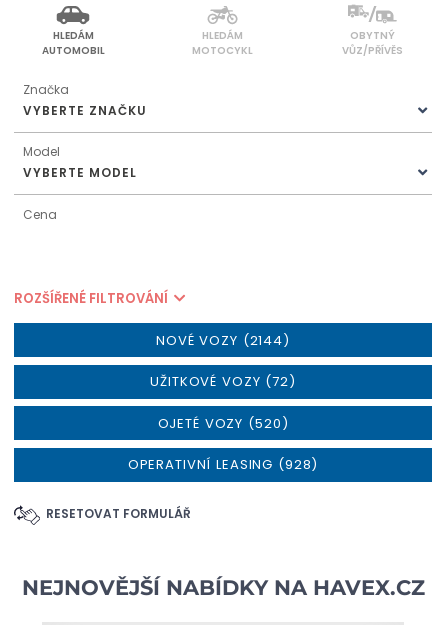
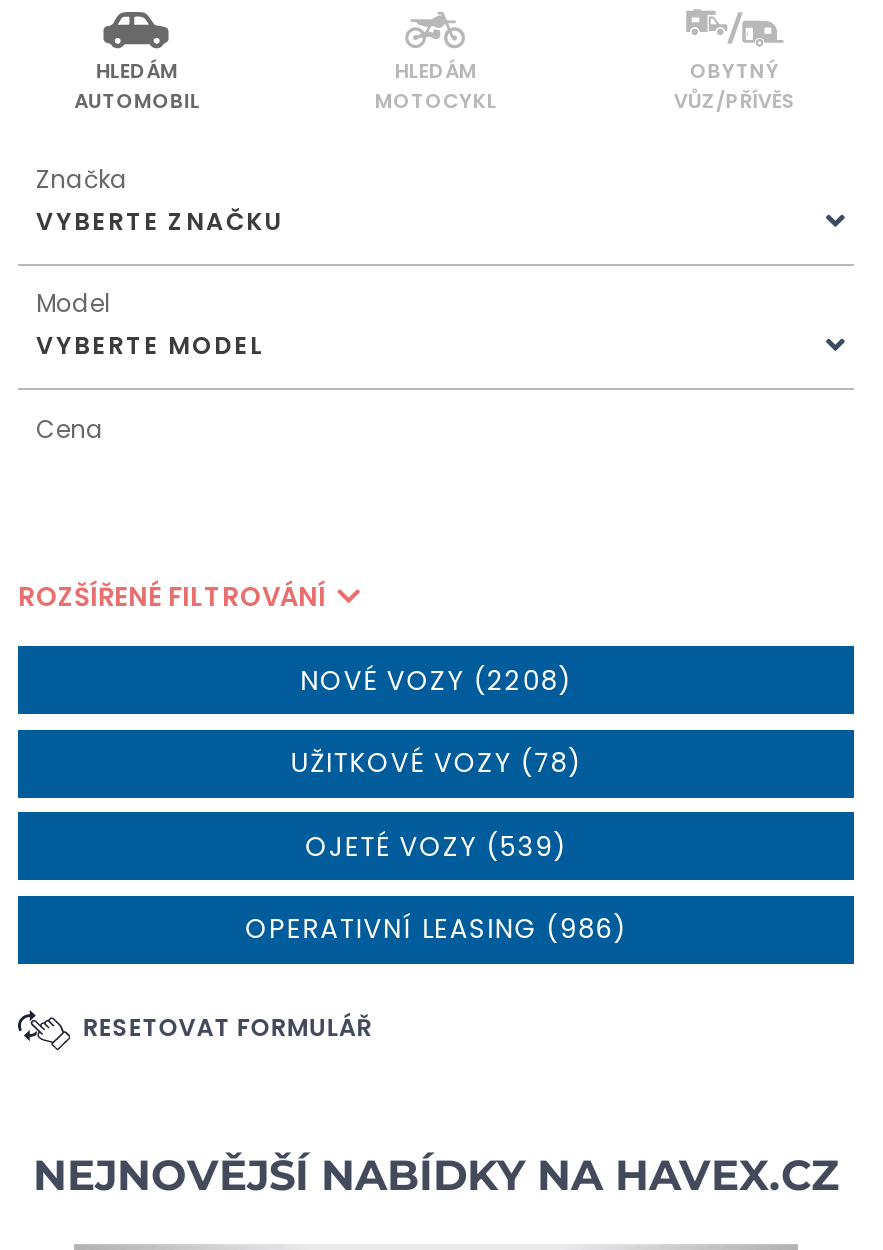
[156,330,290,349] NOVÉ VOZY (2144) -> [300,661,572,699] NOVÉ VOZY (2208)
[150,372,296,391] UŽITKOVÉ VOZY (72) -> [290,744,581,782] UŽITKOVÉ VOZY (78)
[158,413,288,432] OJETÉ VOZY (520) -> [305,827,567,865] OJETÉ VOZY (539)
[128,455,318,474] OPERATIVNÍ LEASING (928) -> [245,910,627,948] OPERATIVNÍ LEASING (986)

